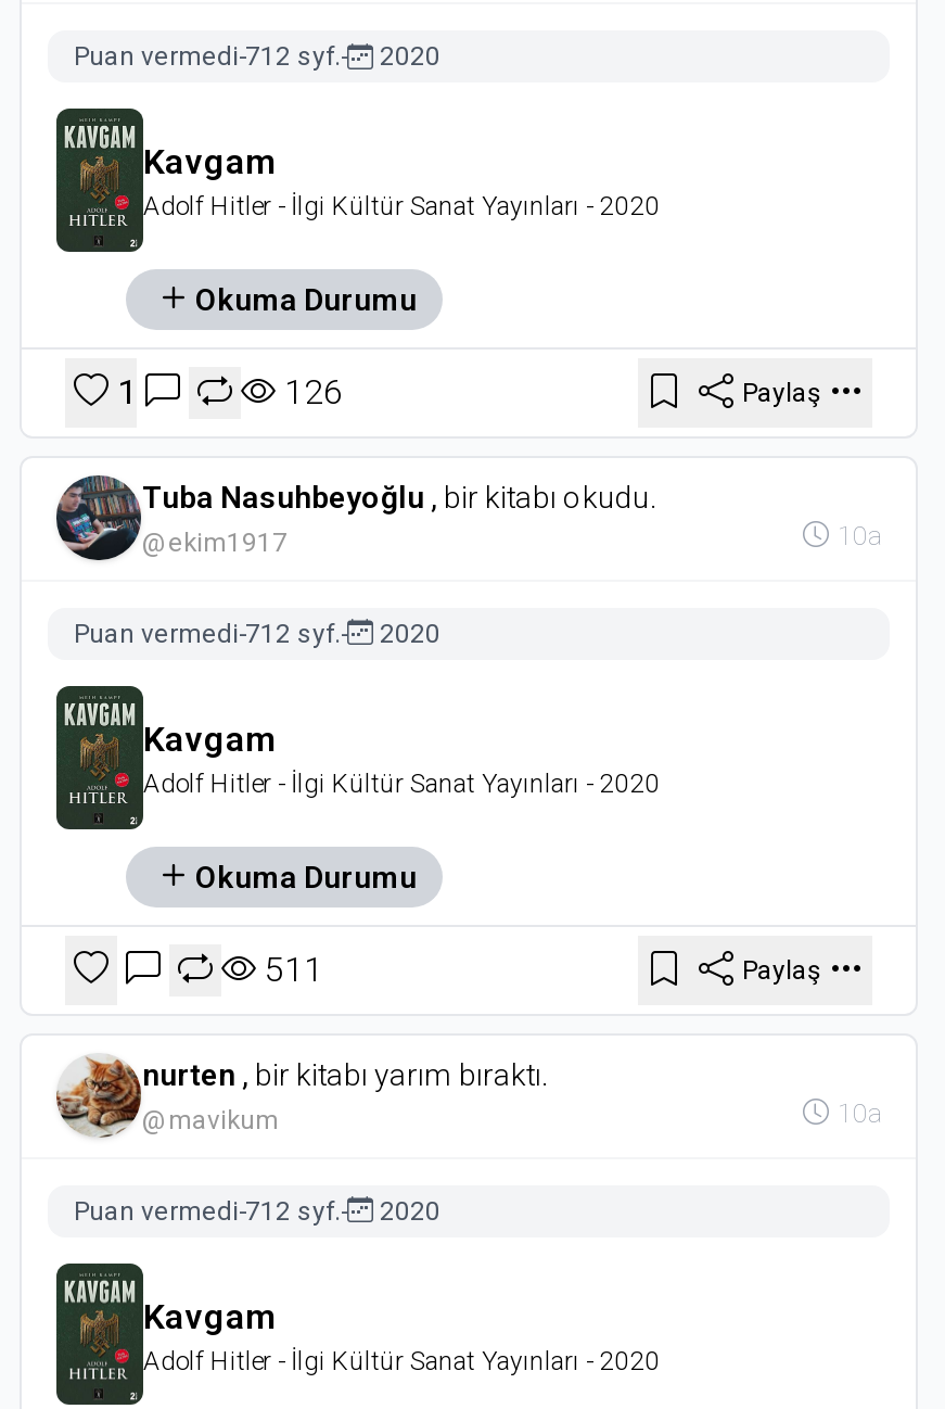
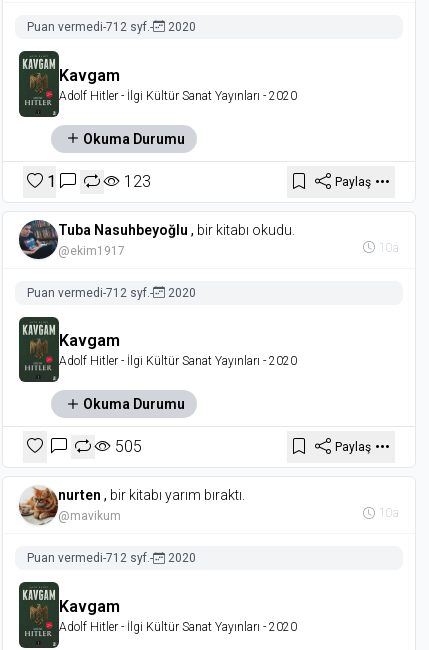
[276,371,343,413] 126 -> [120,172,151,191] 123
[256,948,323,990] 511 -> [111,437,142,456] 505

